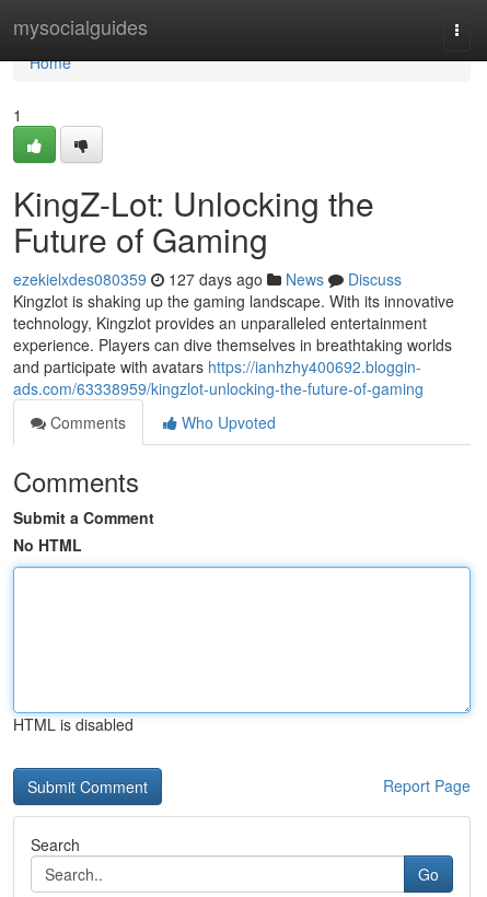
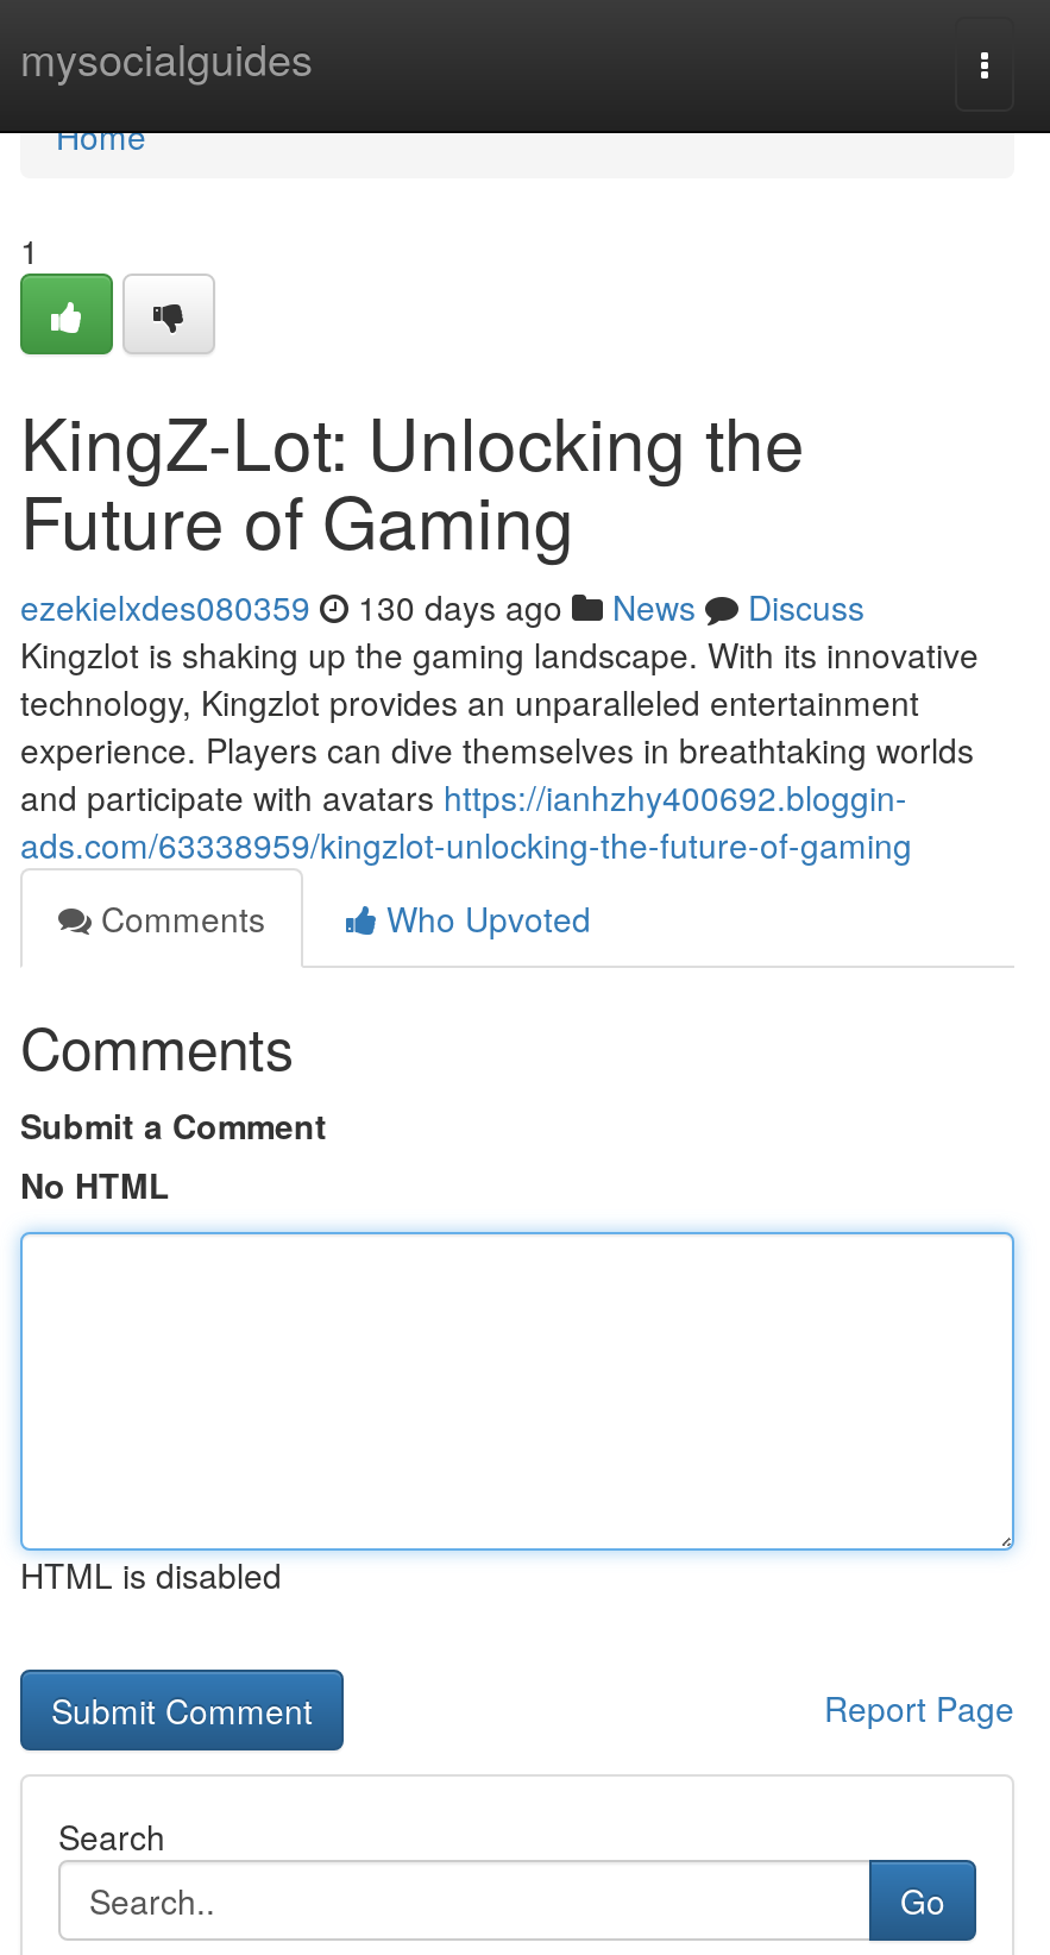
[13,268,402,290] ezekielxdes080359 127 days ago News Discuss -> [20,583,864,630] ezekielxdes080359 130 days ago News Discuss

